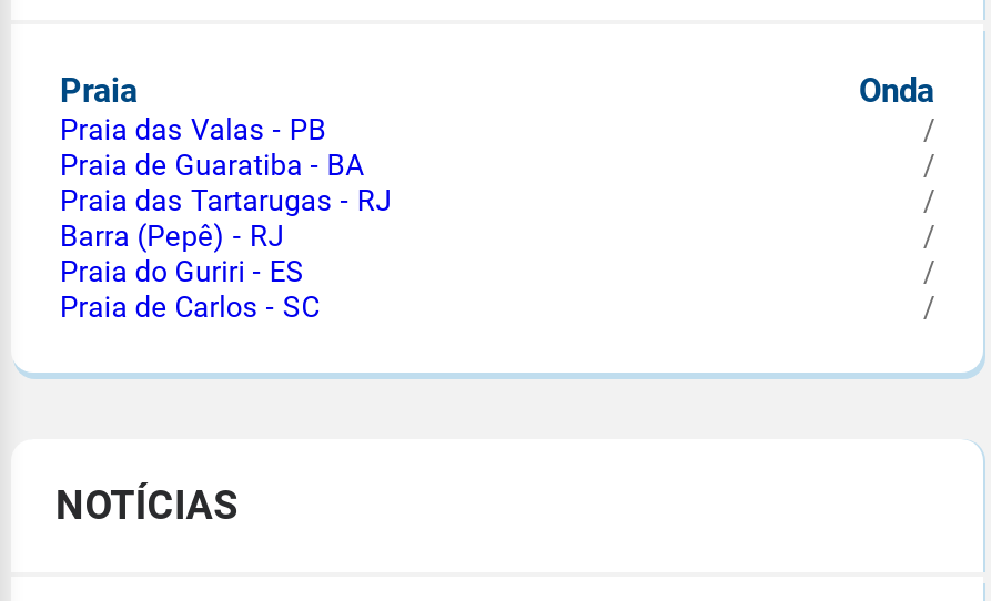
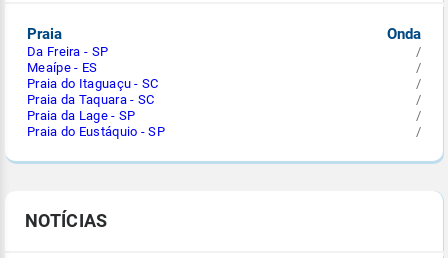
[60,113,326,146] Praia das Valas - PB -> [27,44,108,59] Da Freira - SP
[60,149,364,182] Praia de Guaratiba - BA -> [27,60,97,75] Meaípe - ES
[60,184,392,217] Praia das Tartarugas - RJ -> [27,76,159,91] Praia do Itaguaçu - SC
[60,220,284,253] Barra (Pepê) - RJ -> [27,92,154,107] Praia da Taquara - SC
[60,255,304,288] Praia do Guriri - ES -> [27,108,135,123] Praia da Lage - SP
[60,291,320,324] Praia de Carlos - SC -> [27,124,165,139] Praia do Eustáquio - SP

